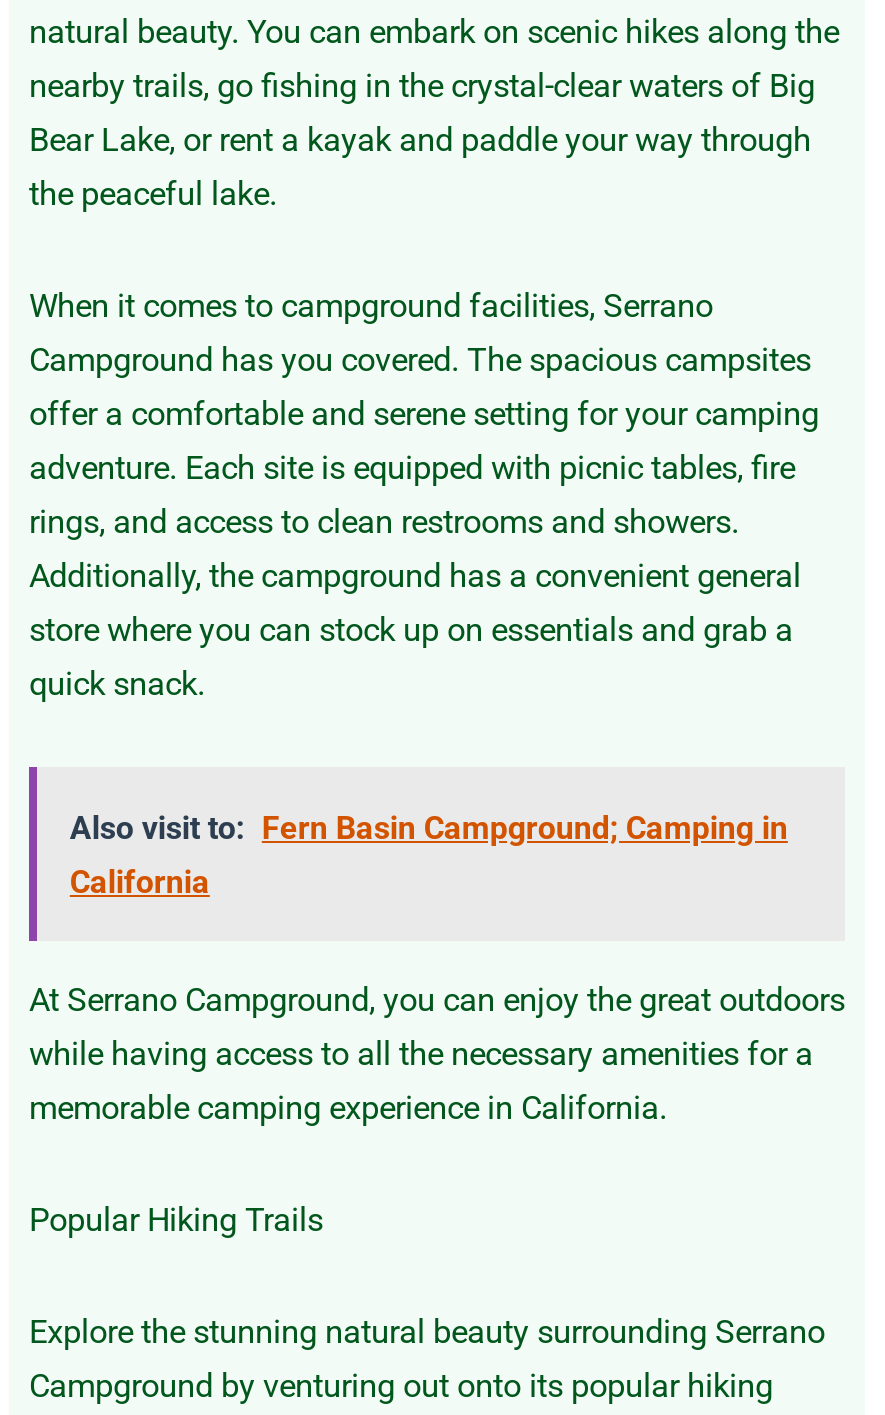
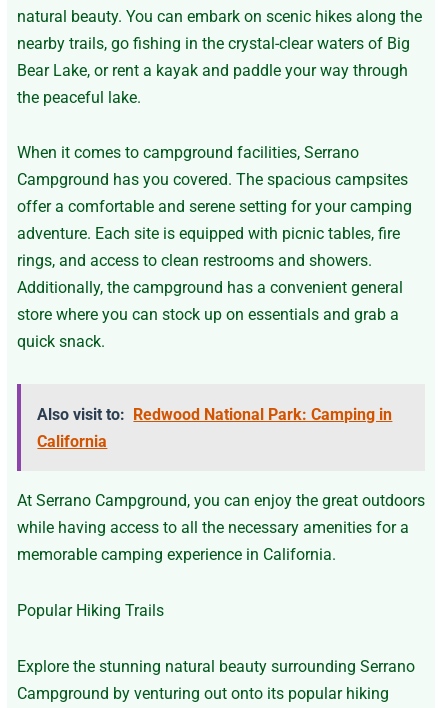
[70,808,788,846] Also visit to: Fern Basin Campground; Camping in -> [37,404,392,423] Also visit to: Redwood National Park: Camping in

